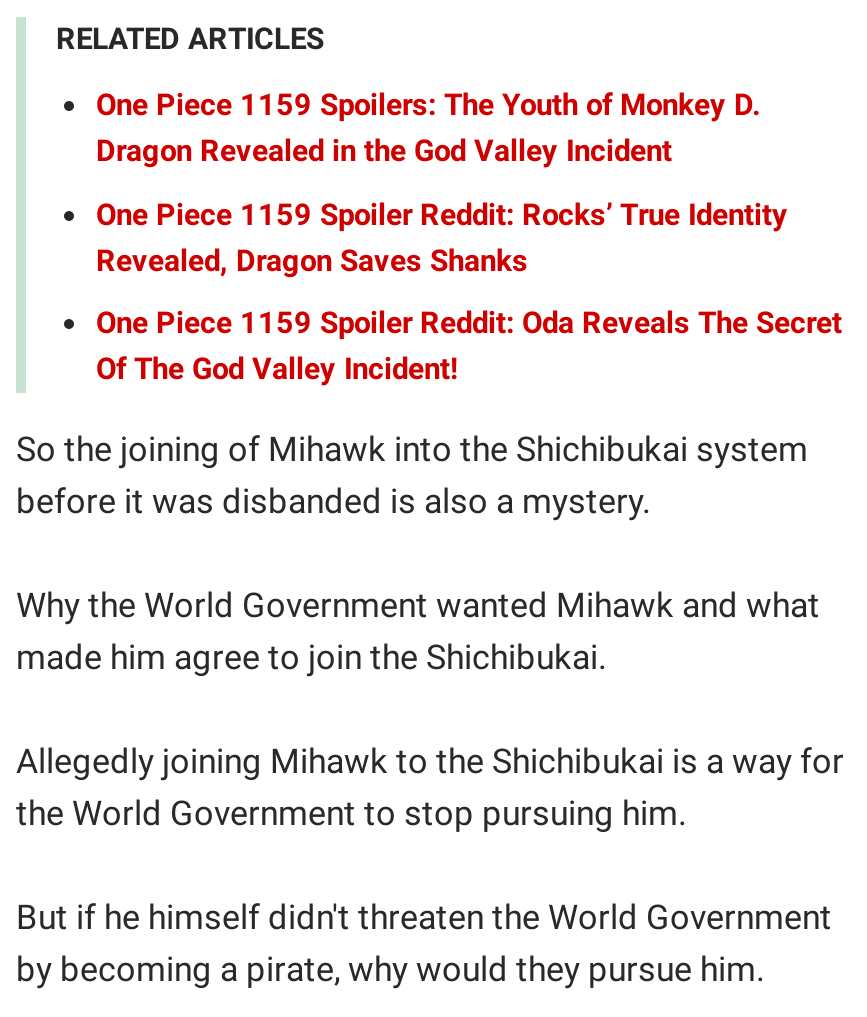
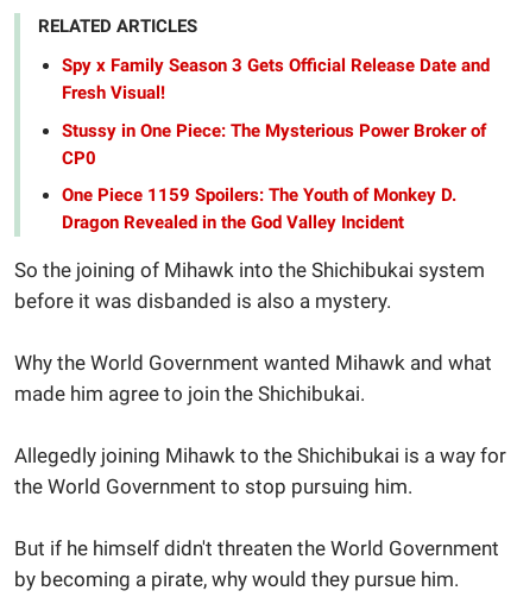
none -> [62,55,490,168] Spy x Family Season 3 Gets Official Release Date and | Fresh Visual! | Stussy in One Piece: The Mysterious Power Broker of | CP0
moved [96,87,760,169] -> [62,184,456,233]: One Piece 1159 Spoilers: The Youth of Monkey D. | Dragon Revealed in the God Valley Incident
[96,196,842,387] One Piece 1159 Spoiler Reddit: Rocks’ True Identity | Revealed, Dragon Saves Shanks | One Piece 1159 Spoiler Reddit: Oda Reveals The Secret | Of The God Valley Incident! -> none

